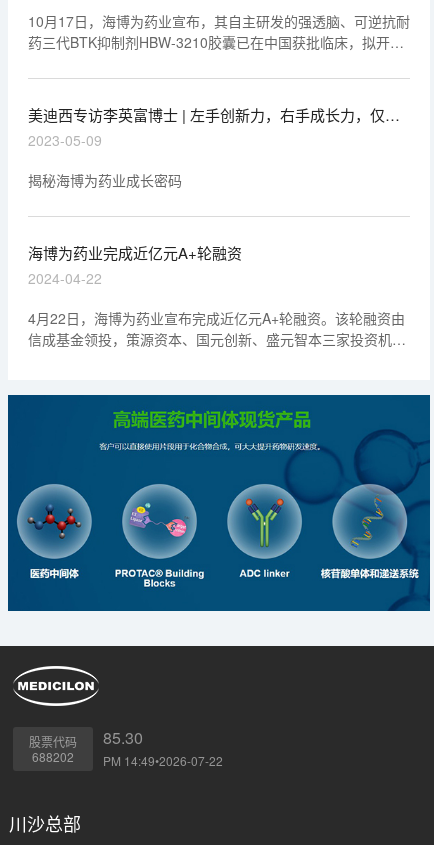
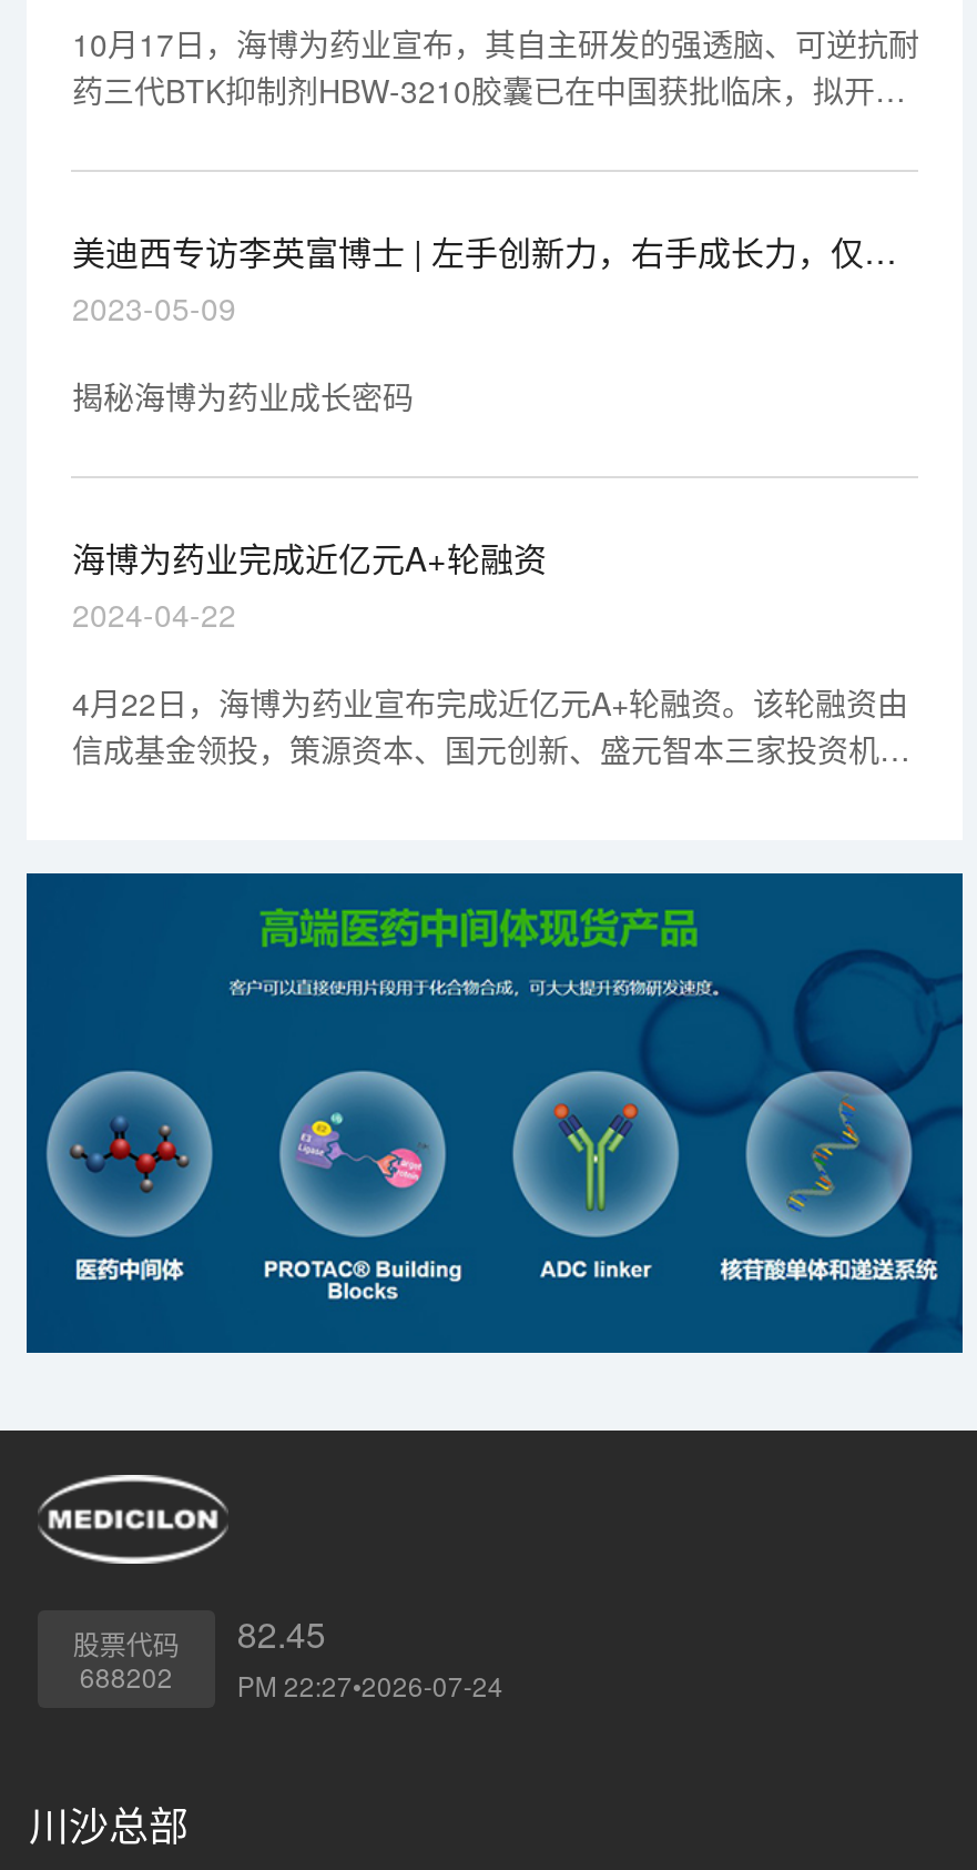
[29,726,143,750] 股票代码 85.30 -> [73,1608,326,1662] 股票代码 82.45
[32,748,223,769] 688202 PM 14:49•2026-07-22 -> [80,1658,503,1703] 688202 PM 22:27•2026-07-24

